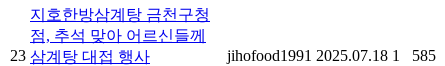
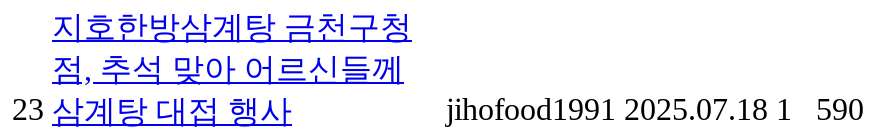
[227,47,436,64] jihofood1991 2025.07.18 1 585 -> [446,92,864,126] jihofood1991 2025.07.18 1 590

